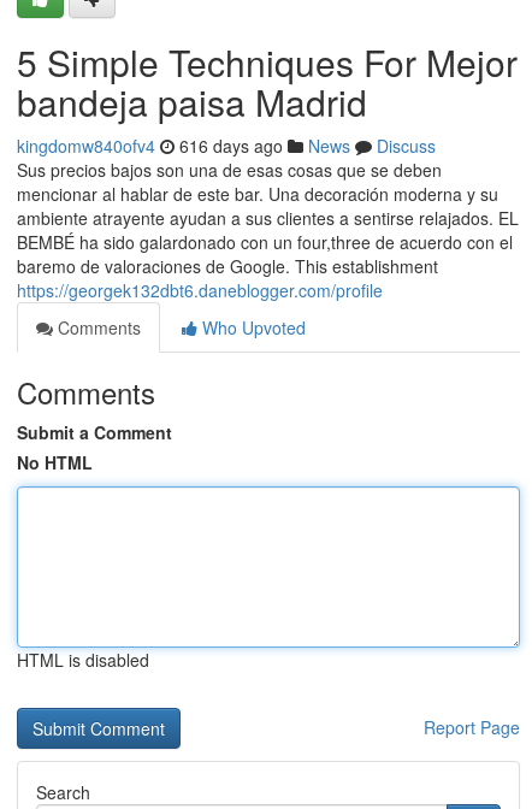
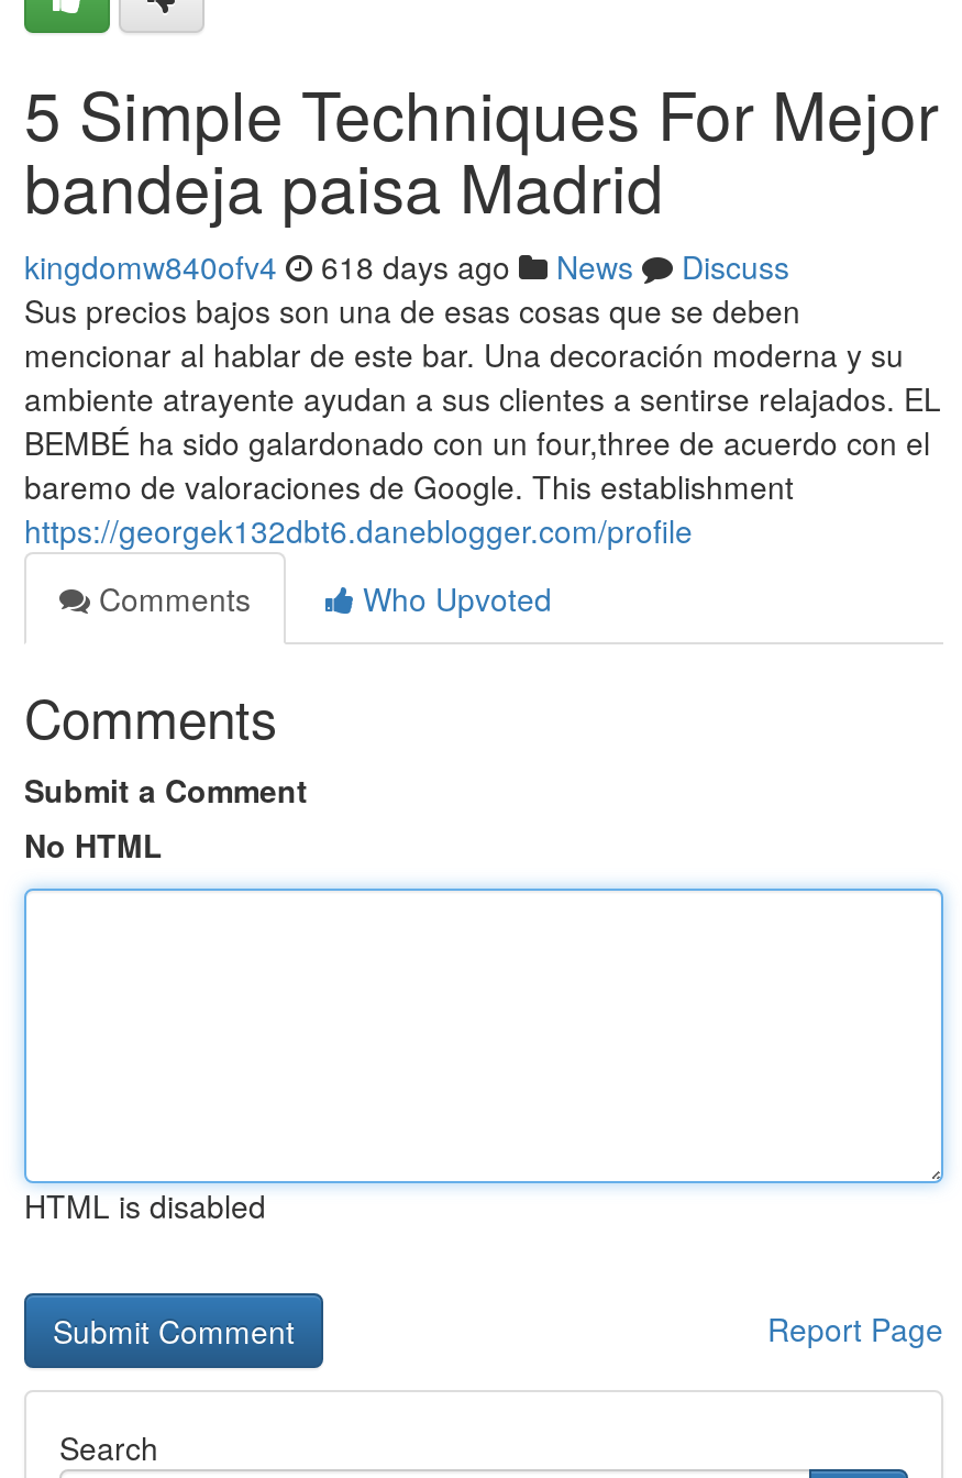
[17,134,436,158] kingdomw840ofv4 616 days ago News Discuss -> [24,244,789,288] kingdomw840ofv4 618 days ago News Discuss

